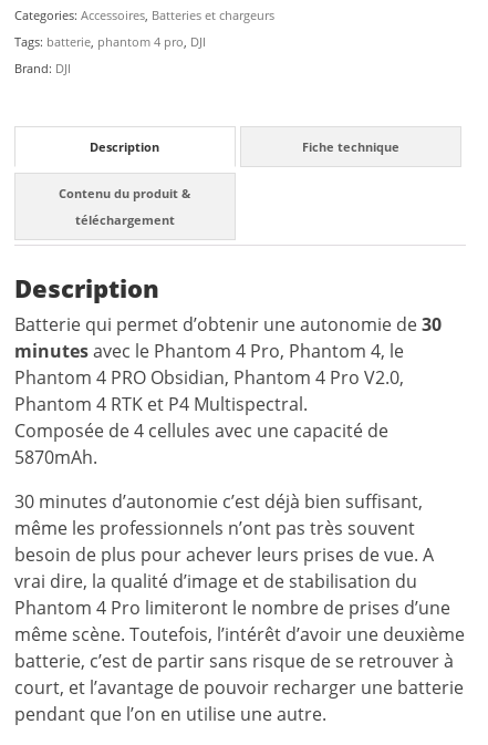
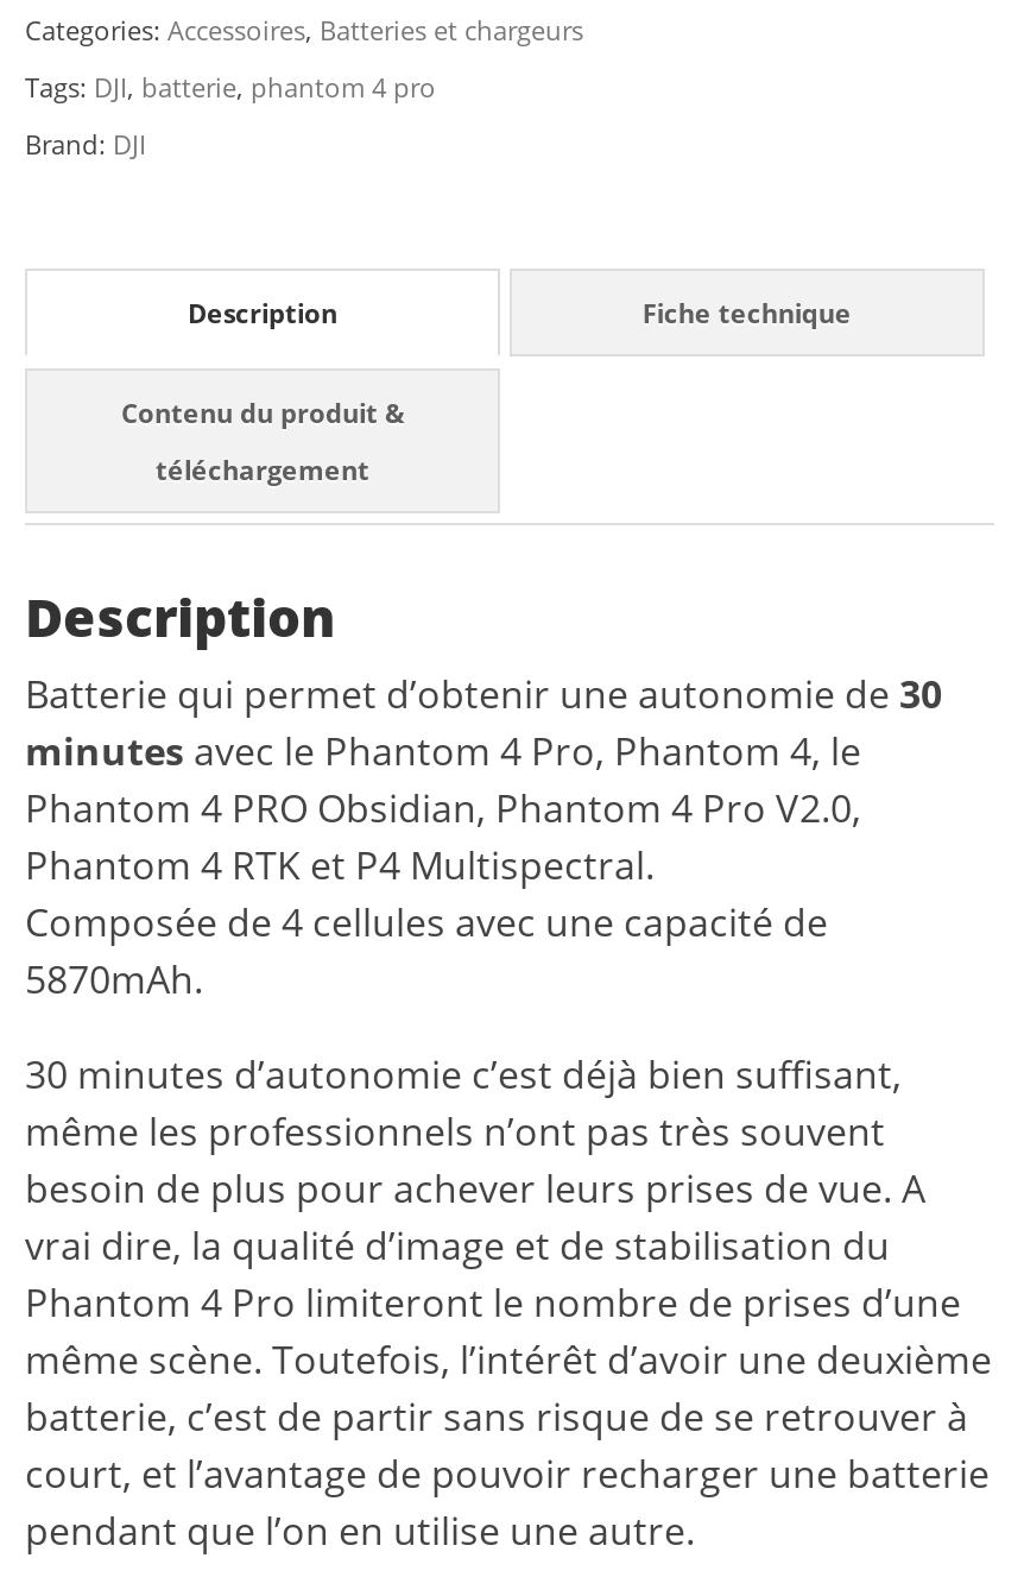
[14,34,206,50] Tags: batterie, phantom 4 pro, DJI -> [25,70,436,105] Tags: DJI, batterie, phantom 4 pro

